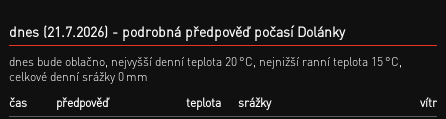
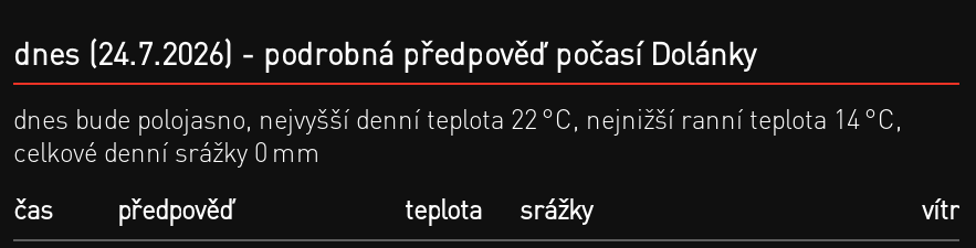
[9,22,345,40] dnes (21.7.2026) podrobná předpověď počasí Dolánky -> [13,32,756,72] dnes (24.7.2026) podrobná předpověď počasí Dolánky
[9,54,402,69] dnes bude oblačno, nejvyšší denní teplota 20 °C, nejnižší ranní teplota 15 °C, -> [13,102,902,135] dnes bude polojasno, nejvyšší denní teplota 22 °C, nejnižší ranní teplota 14 °C,

